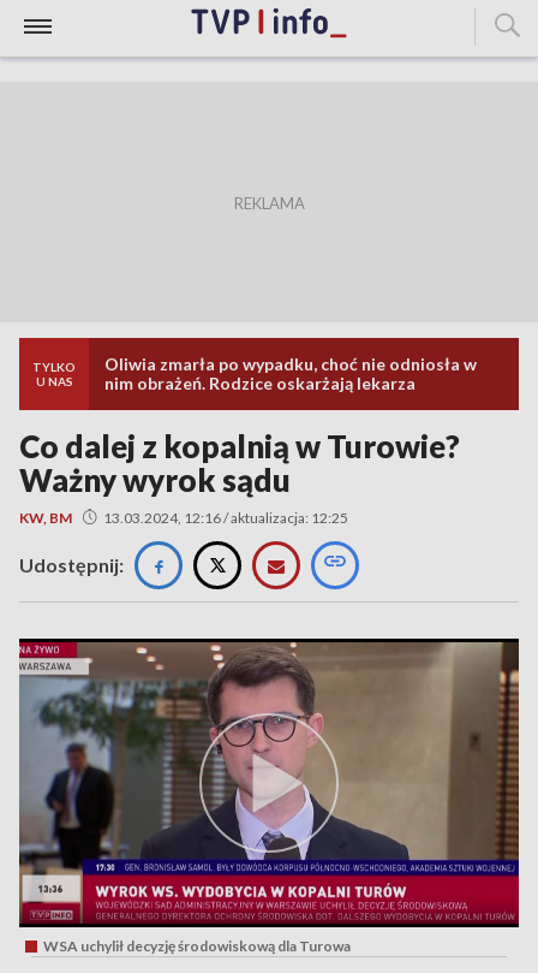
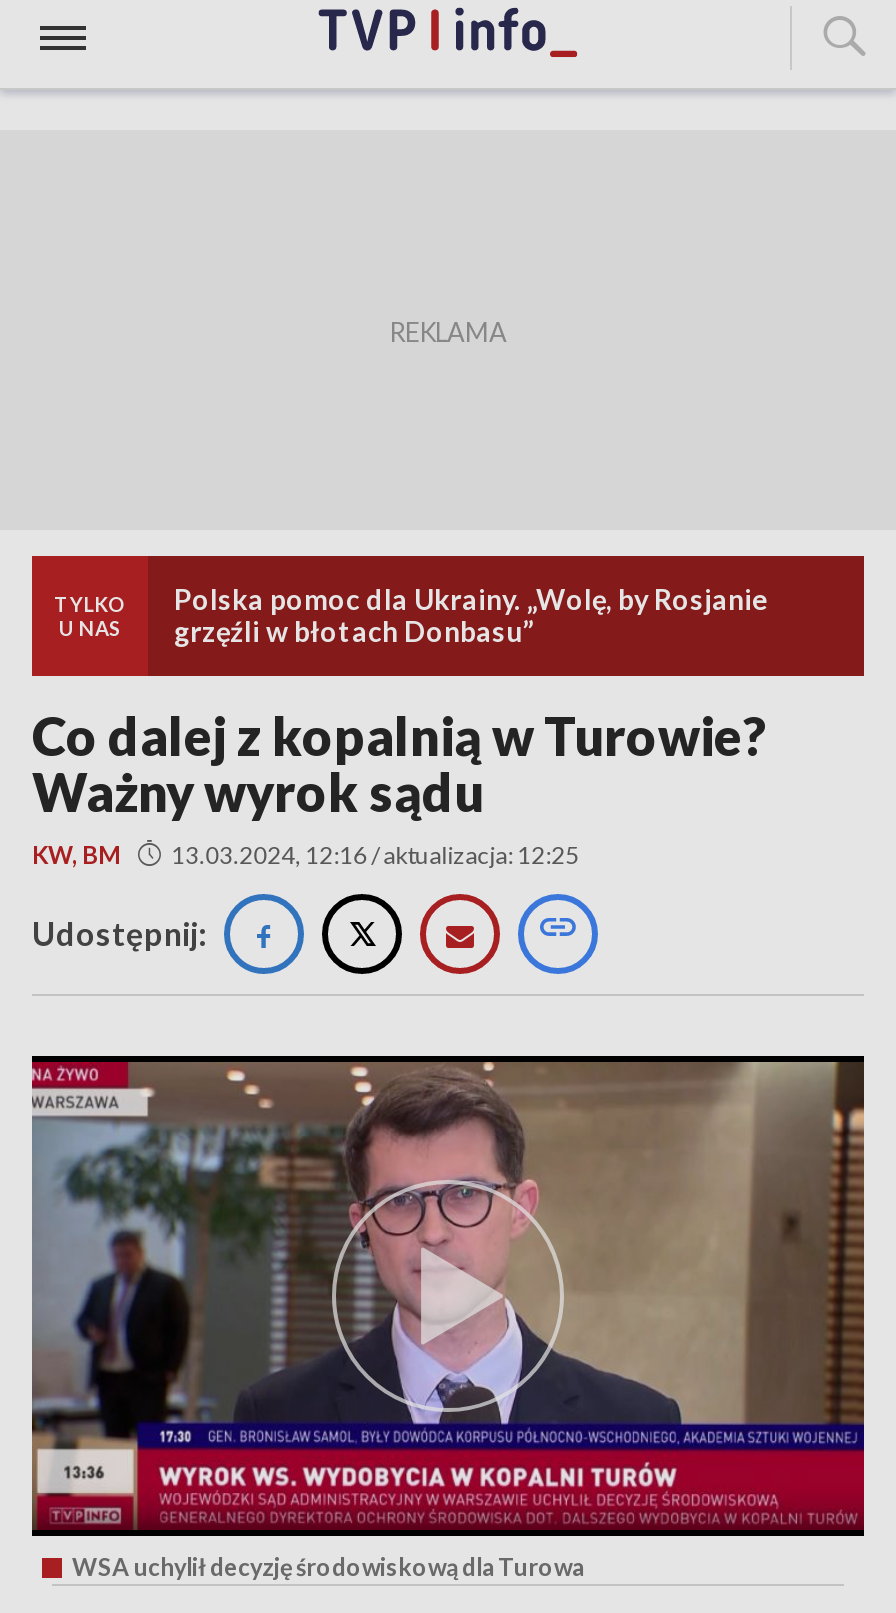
[104,354,477,393] Oliwia zmarła po wypadku, choć nie odniosła w | nim obrażeń. Rodzice oskarżają lekarza -> [174,582,768,648] Polska pomoc dla Ukrainy. „Wolę, by Rosjanie | grzęźli w błotach Donbasu”

